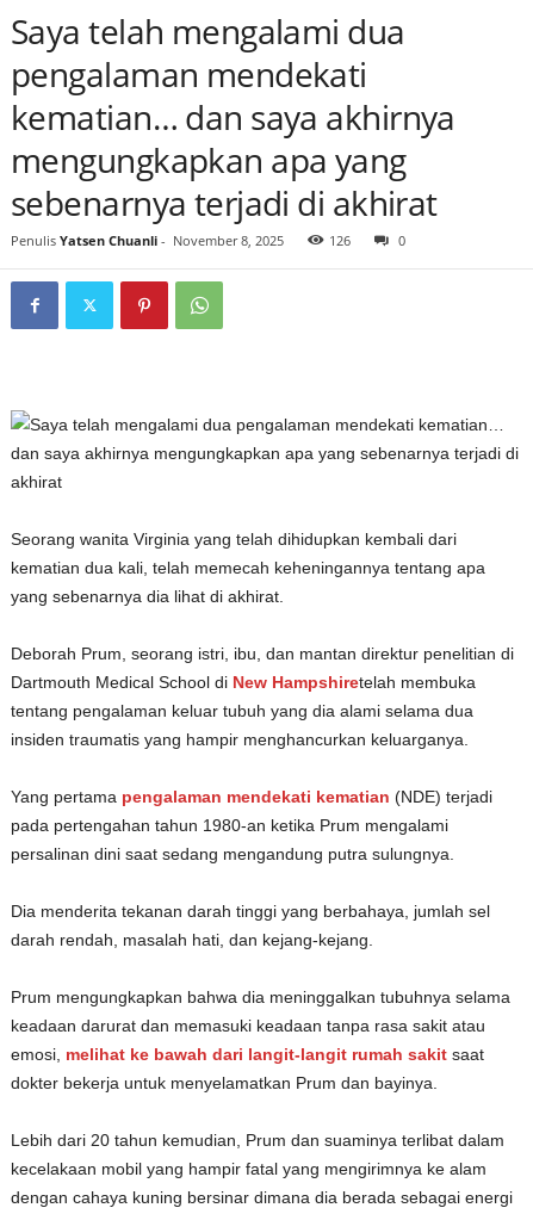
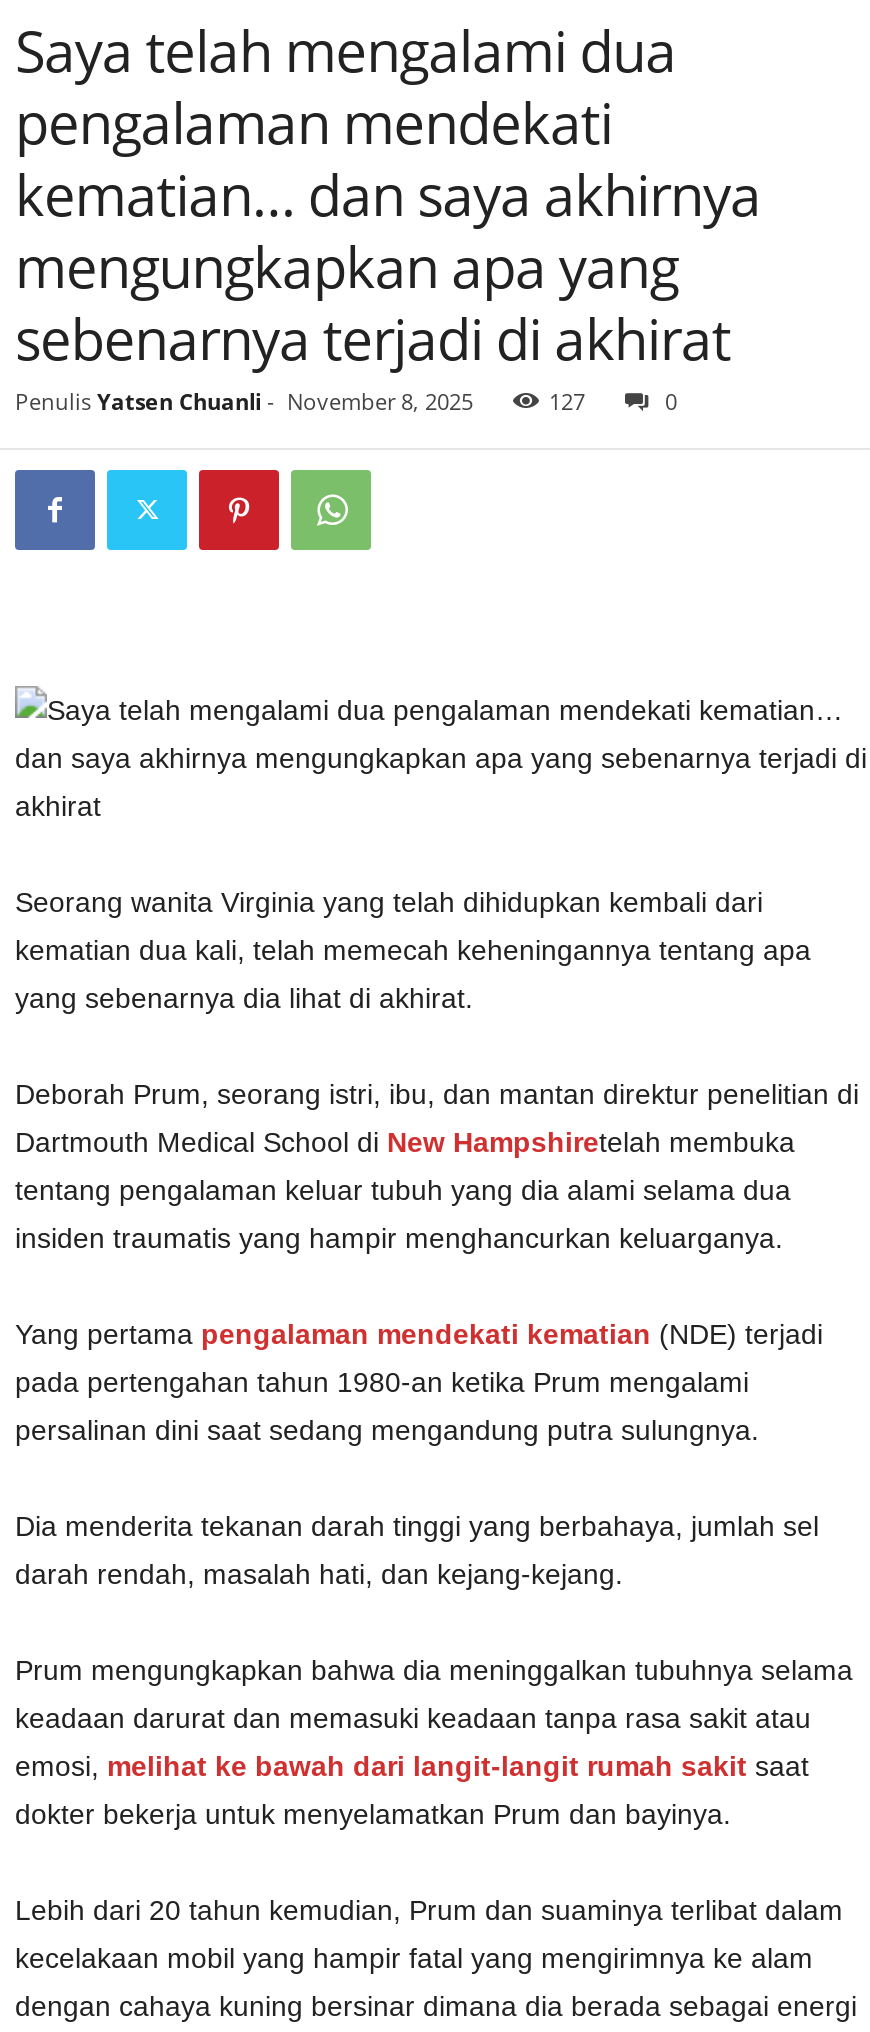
[329,231,351,249] 126 -> [549,386,585,416] 127

